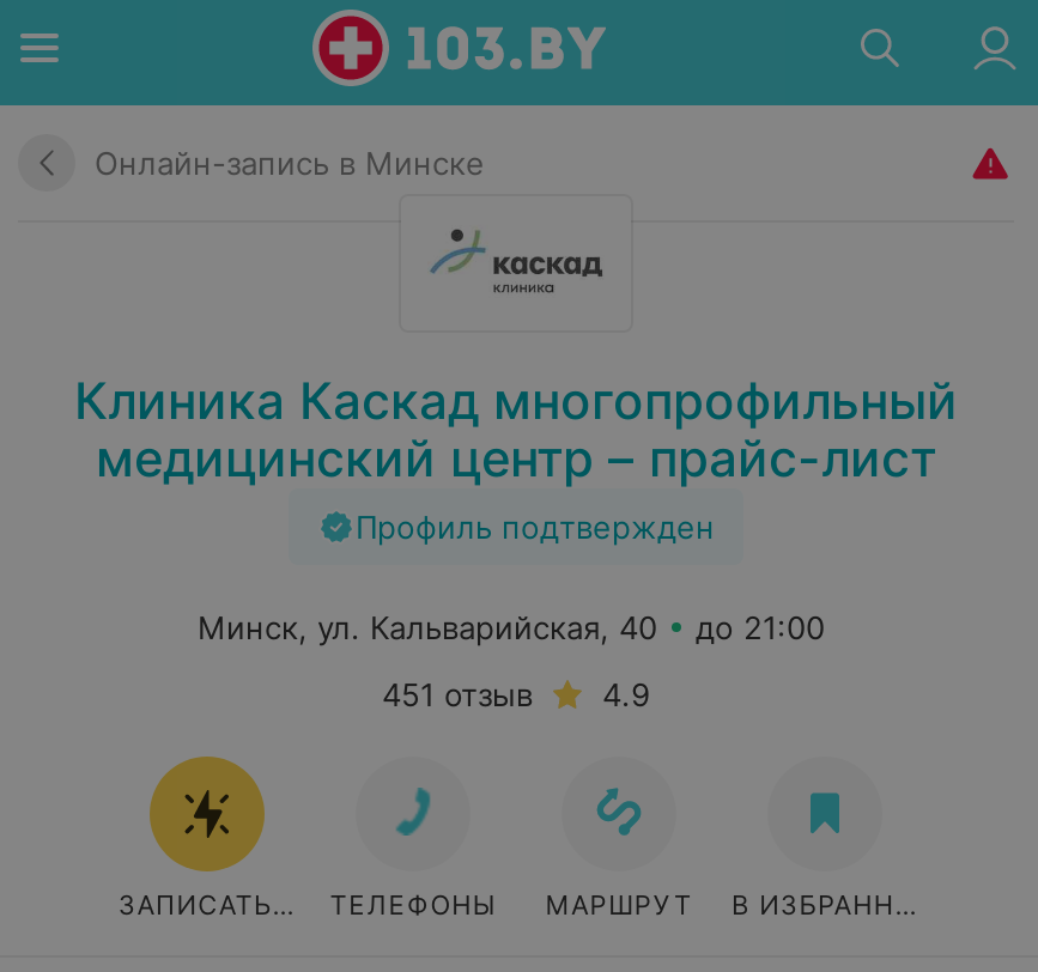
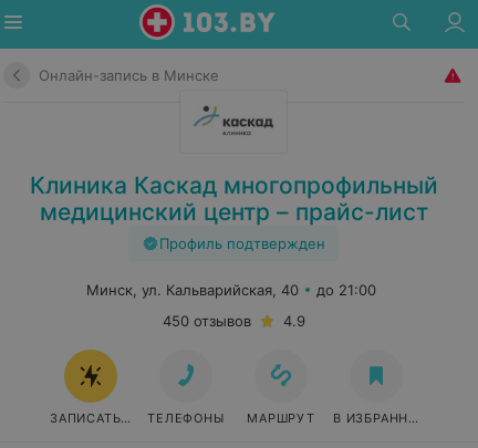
[382,675,650,713] 451 отзыв 4.9 -> [162,312,305,330] 450 отзывов 4.9

